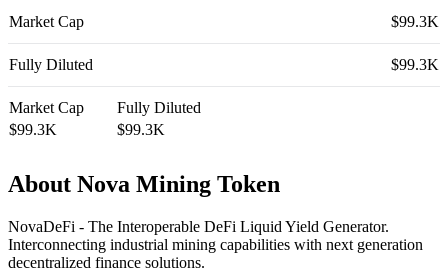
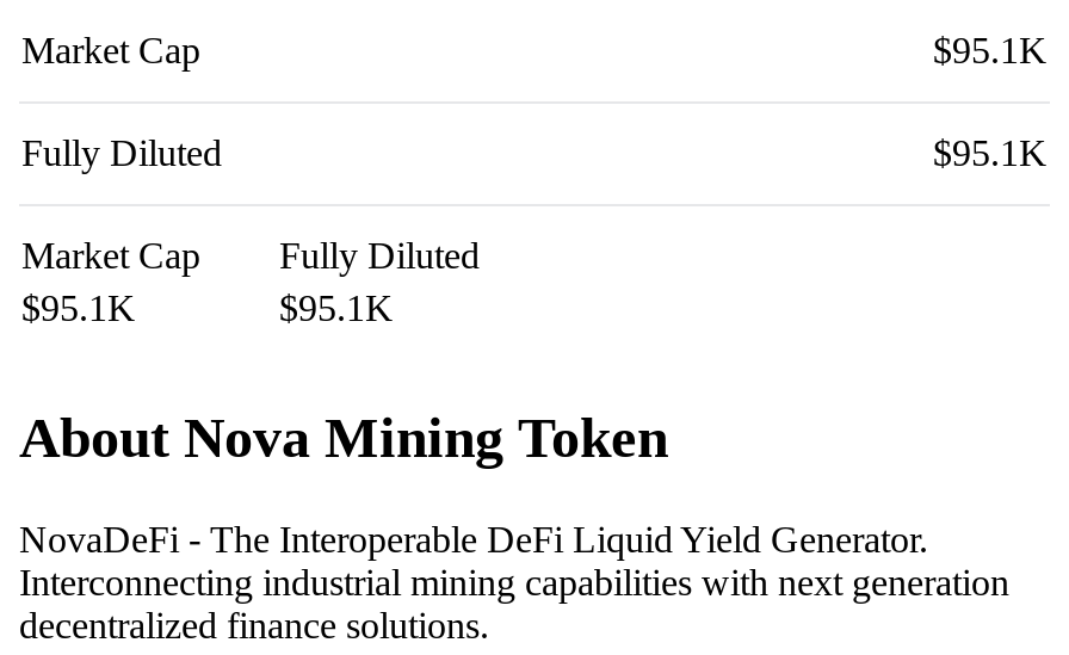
[391,13,439,30] $99.3K -> [933,30,1048,71] $95.1K
[391,56,439,73] $99.3K -> [933,133,1048,173] $95.1K
[9,121,165,138] $99.3K | $99.3K -> [21,288,394,329] $95.1K | $95.1K

